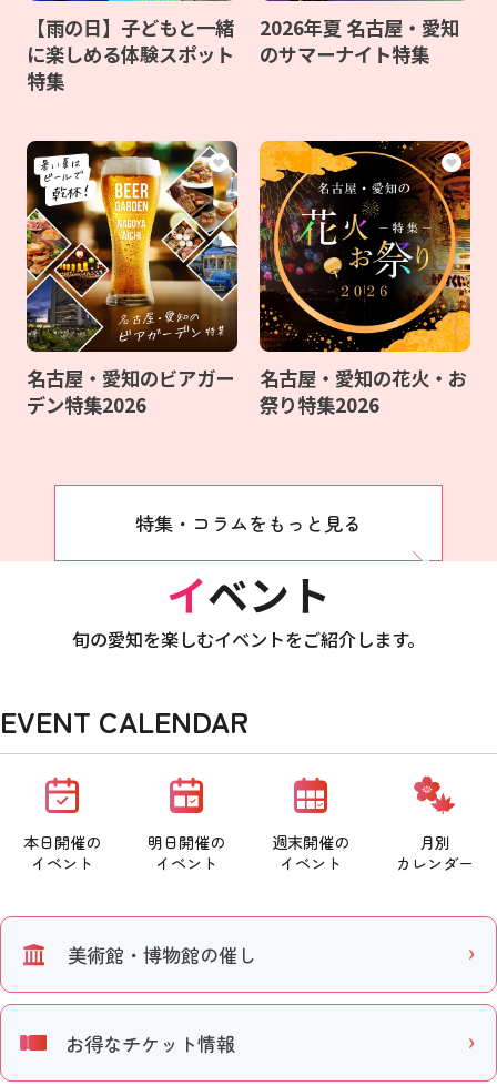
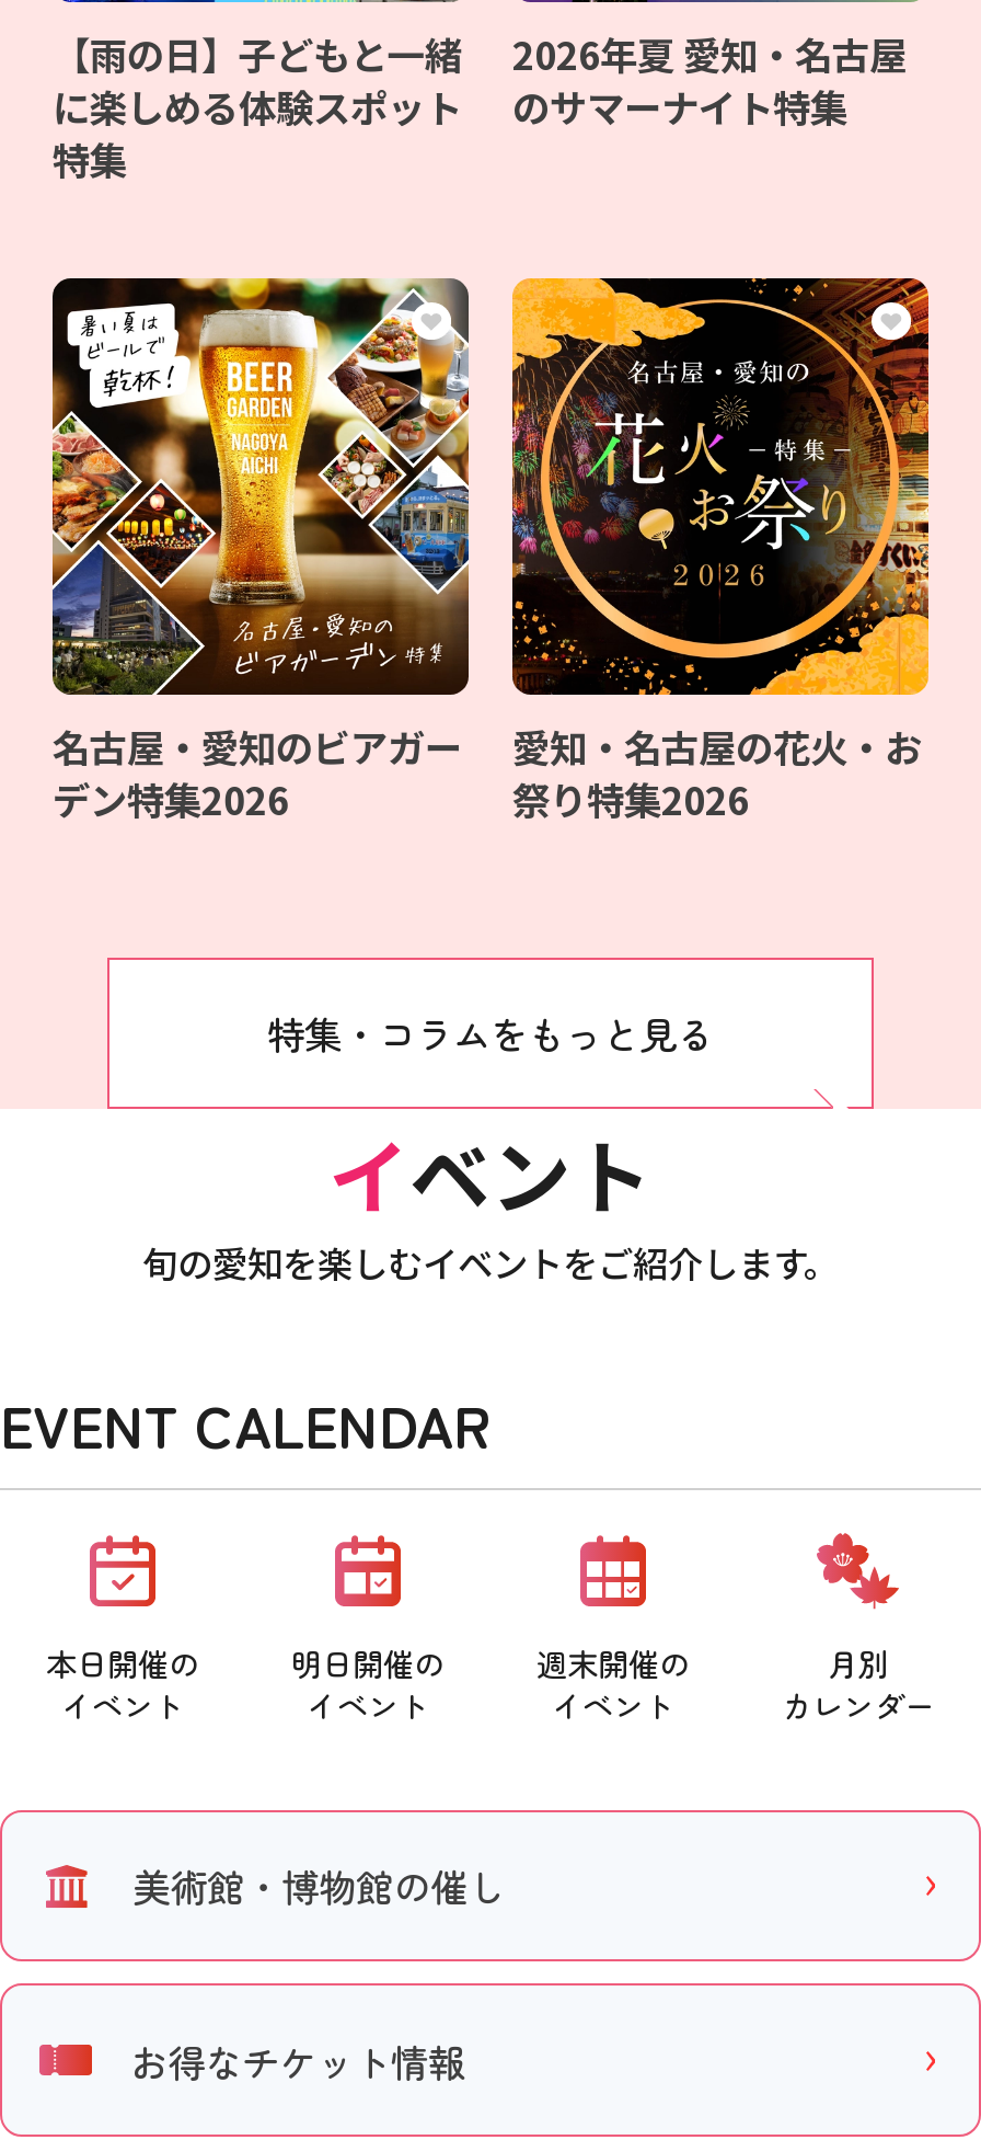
[260,14,459,41] 2026年夏 名古屋・愛知 -> [512,27,907,82] 2026年夏 愛知・名古屋
[260,364,467,392] 名古屋・愛知の花火・お -> [512,719,922,774] 愛知・名古屋の花火・お

